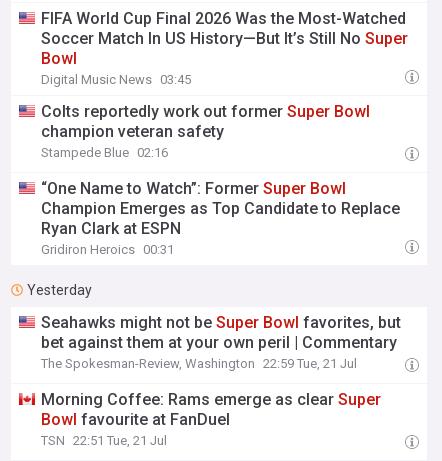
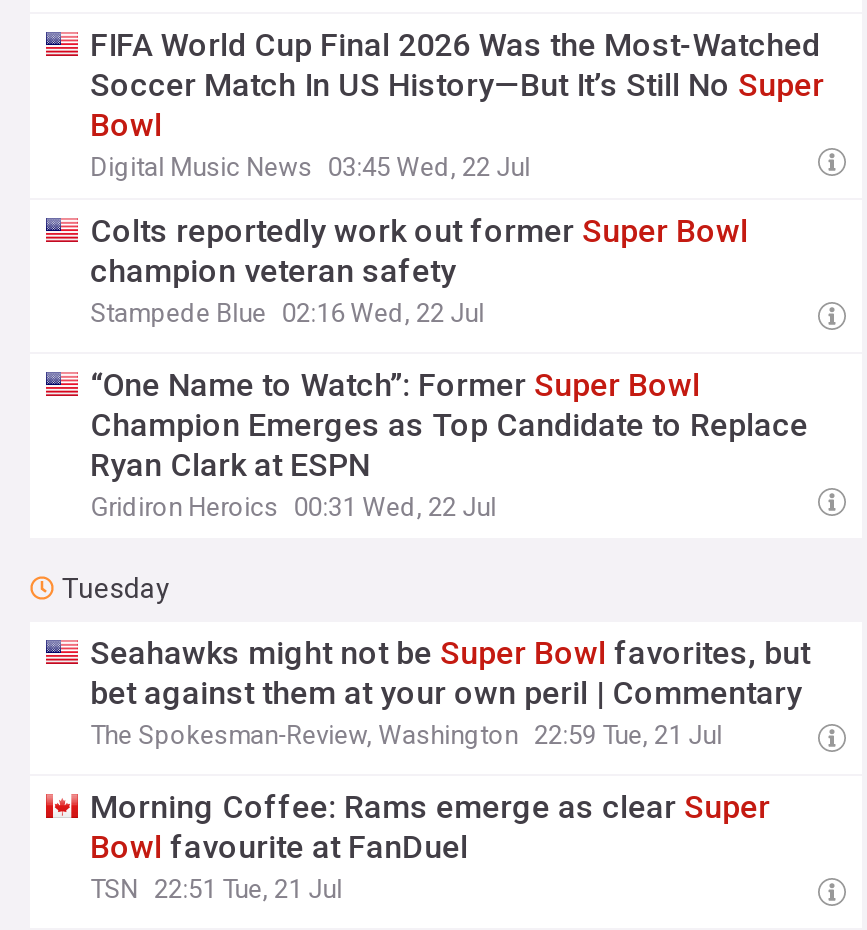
[41,72,191,87] Digital Music News 03:45 -> [90,152,530,182] Digital Music News 03:45 Wed, 22 Jul
[41,145,168,160] Stampede Blue 02:16 -> [90,298,484,328] Stampede Blue 02:16 Wed, 22 Jul
[41,242,174,257] Gridiron Heroics 00:31 -> [90,492,496,522] Gridiron Heroics 00:31 Wed, 22 Jul
[27,282,92,298] Yesterday -> [62,572,170,604] Tuesday

